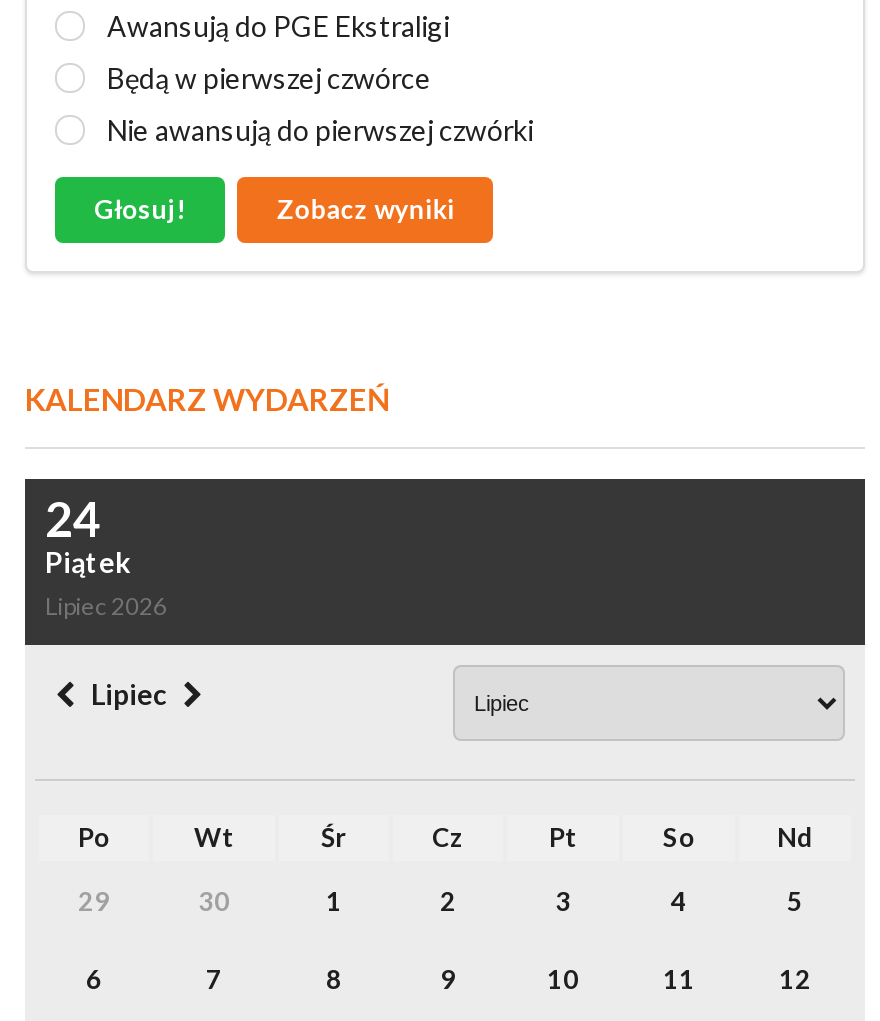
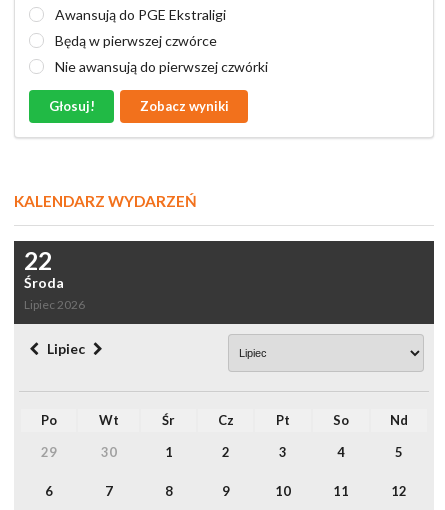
[45,490,131,580] 24 | Piątek -> [24,246,64,291] 22 | Środa

